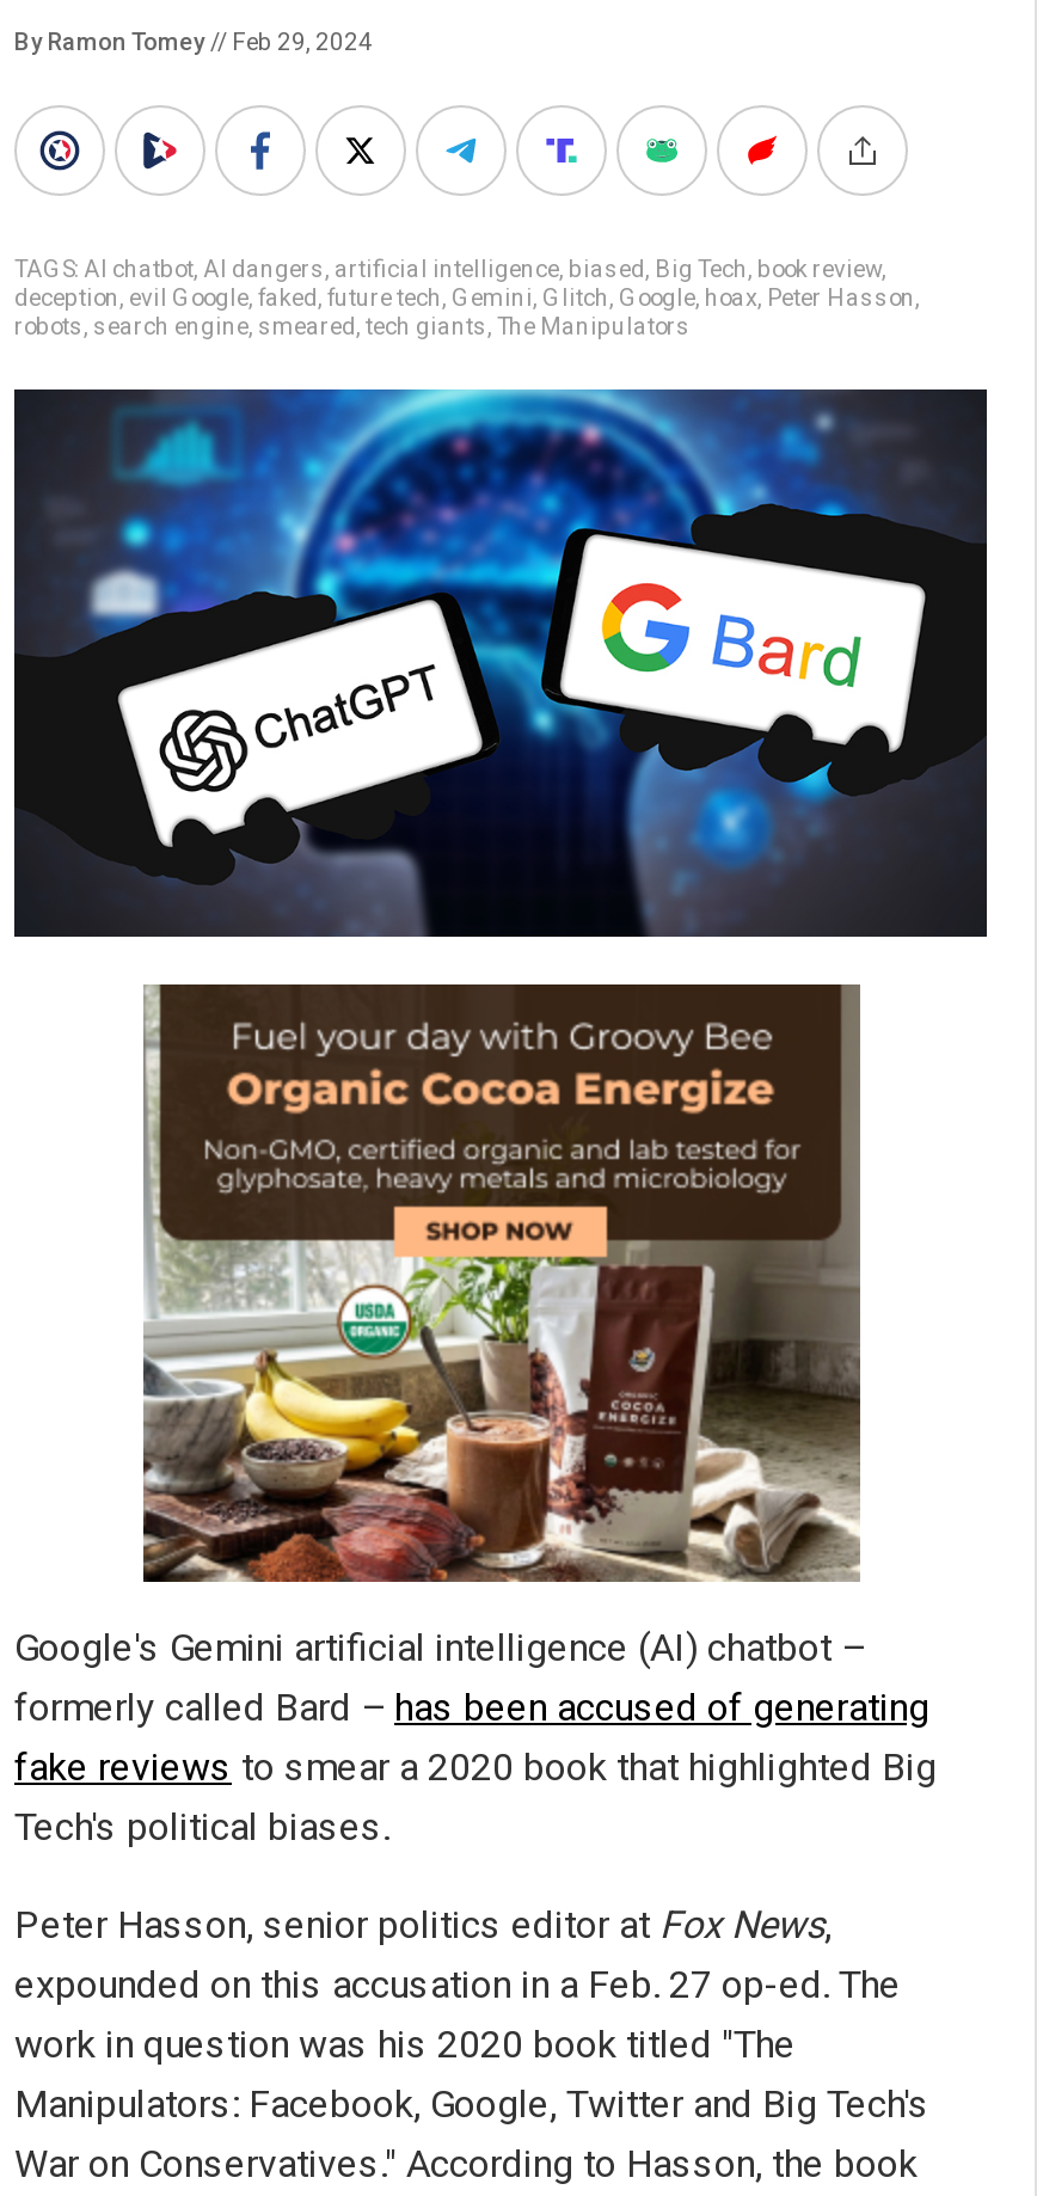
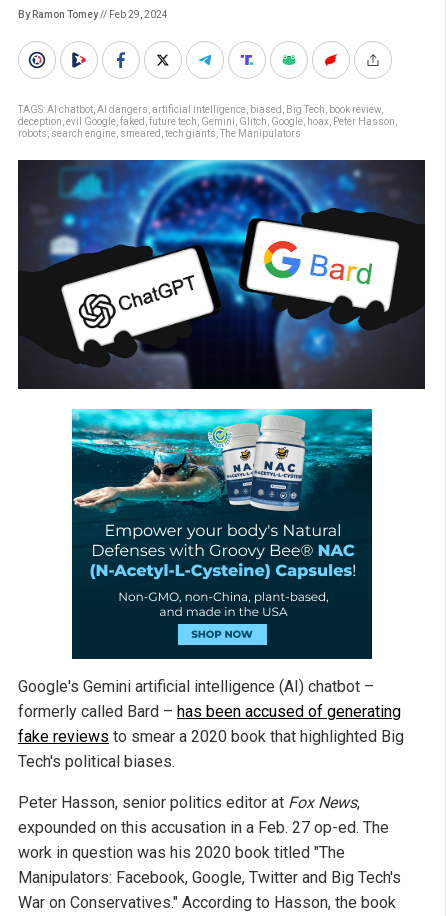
[141,982,863,1584] [image] -> [71,408,373,660] [image]

